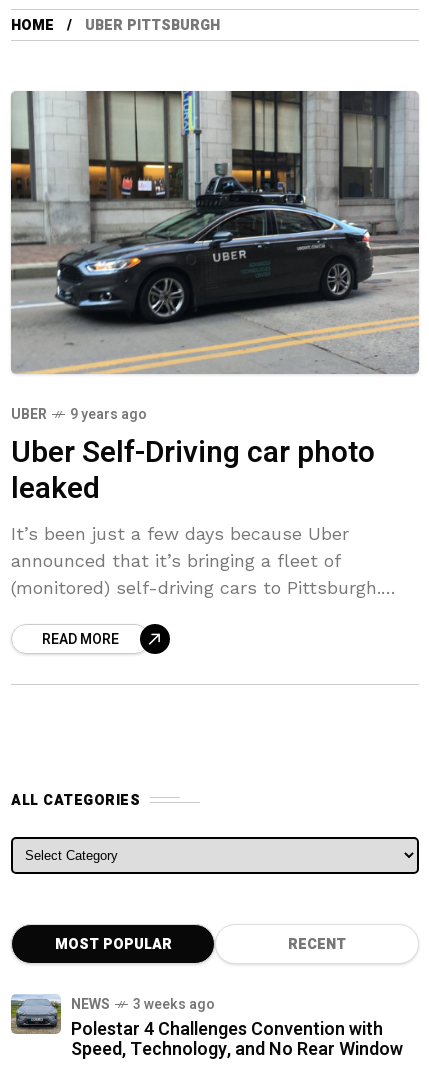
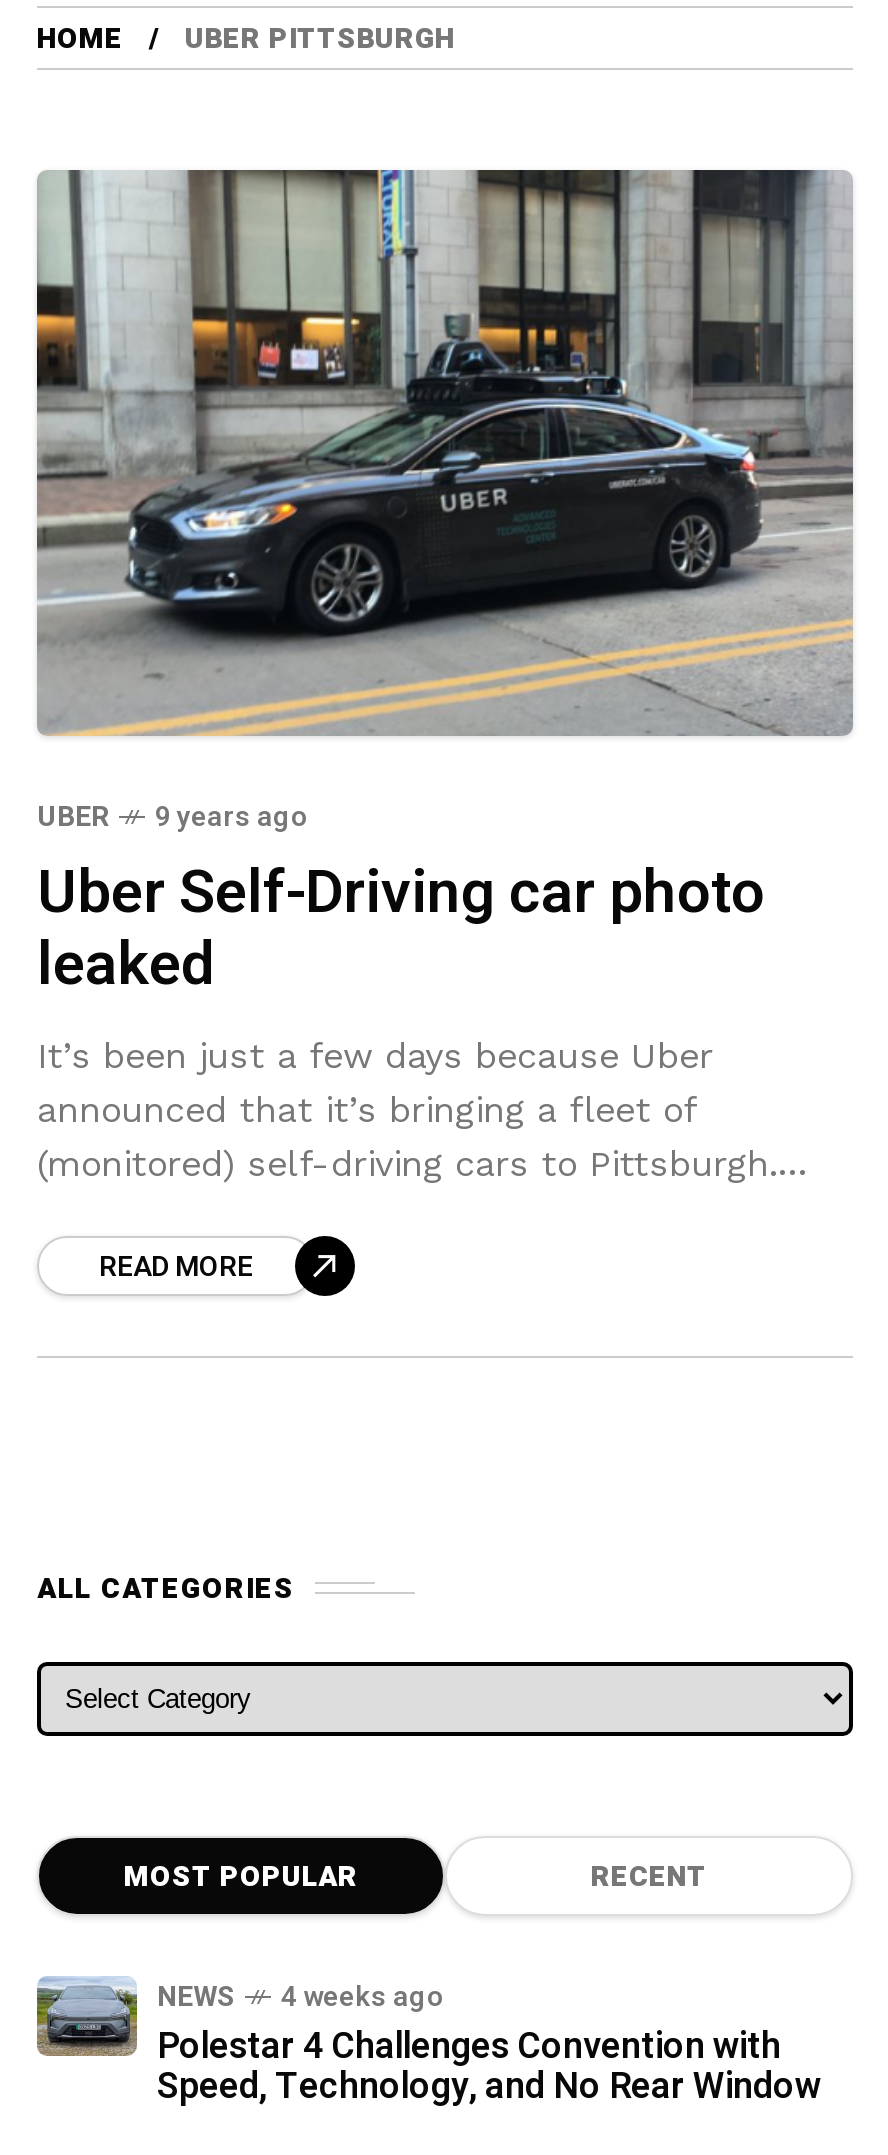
[71,993,215,1014] NEWS 3 weeks ago -> [157,1975,445,2017] NEWS 4 weeks ago

